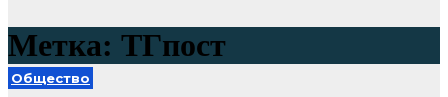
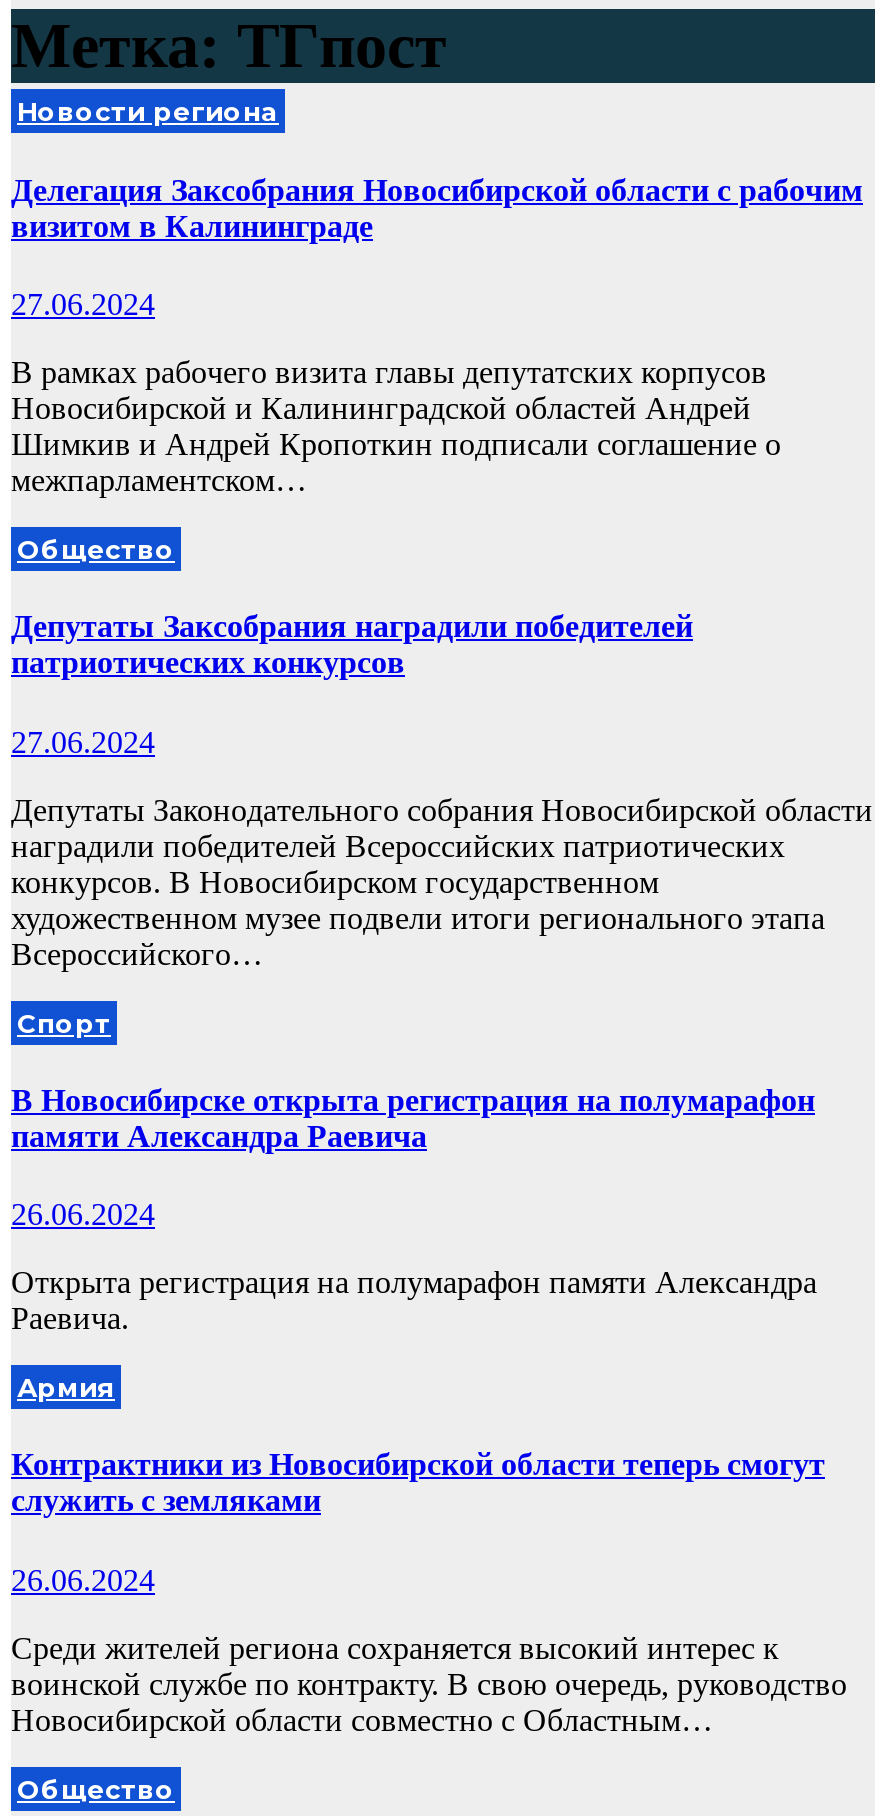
none -> [11,96,873,1736] Новости региона | Делегация Заксобрания Новосибирской области с рабочим | визитом в Калининграде | 27.06.2024 | В рамках рабочего визита главы депутатских корпусов | Новосибирской и Калининградской областей Андрей | Шимкив и Андрей Кропоткин подписали соглашение о | межпарламентском… | Общество | Депутаты Заксобрания наградили победителей | патриотических конкурсов | 27.06.2024 | Депутаты Законодательного собрания Новосибирской области | наградили победителей Всероссийских патриотических | конкурсов. В Новосибирском государственном | художественном музее подвели итоги регионального этапа | Всероссийского… | Спорт | В Новосибирске открыта регистрация на полумарафон | памяти Александра Раевича | 26.06.2024 | Открыта регистрация на полумарафон памяти Александра | Раевича. | Армия | Контрактники из Новосибирской области теперь смогут | служить с земляками | 26.06.2024 | Среди жителей региона сохраняется высокий интерес к | воинской службе по контракту. В свою очередь, руководство | Новосибирской области совместно с Областным…

